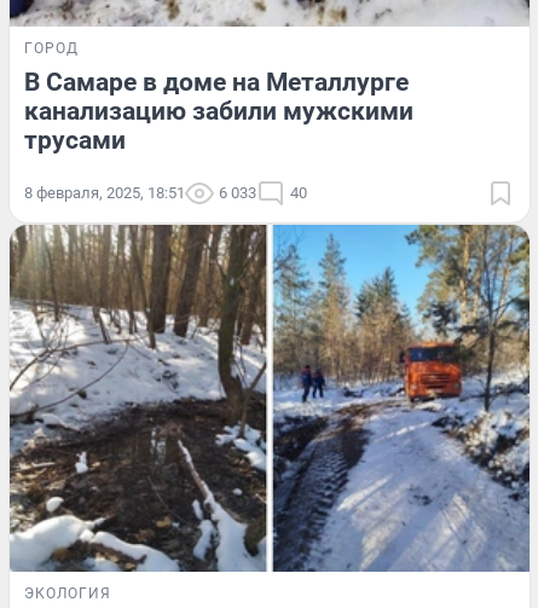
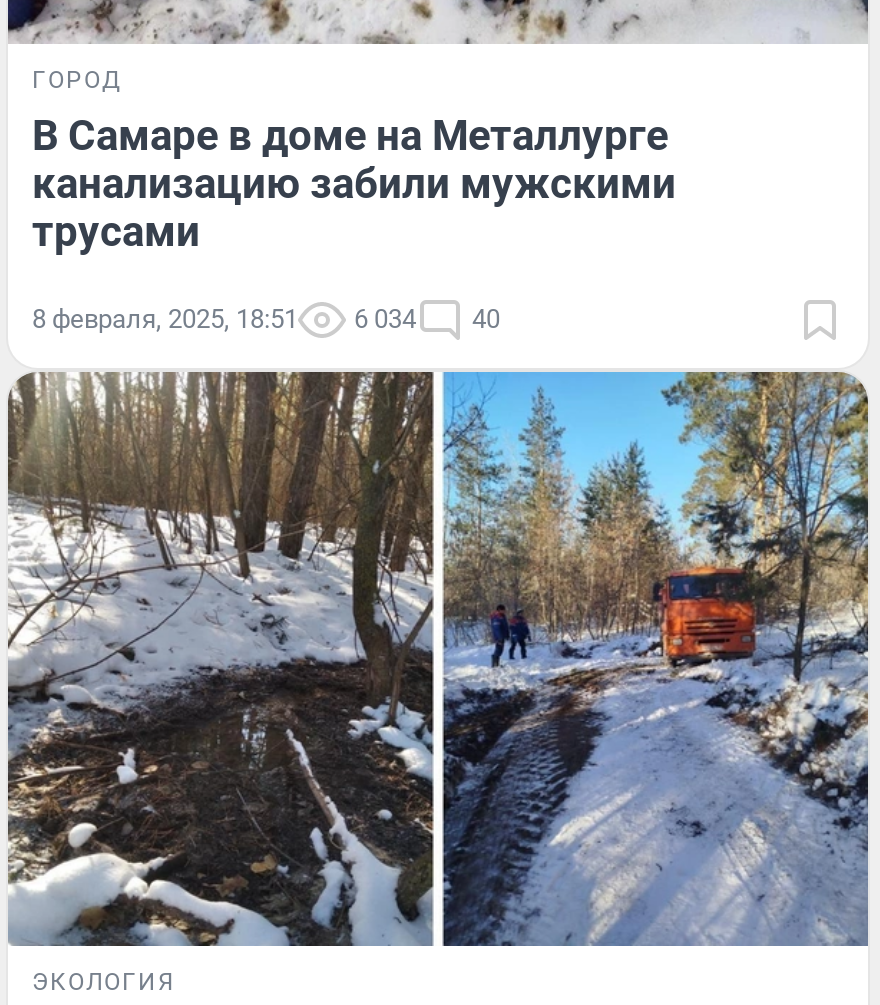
[24,184,307,202] 8 февраля, 2025, 18:51 6 033 40 -> [32,304,500,334] 8 февраля, 2025, 18:51 6 034 40

